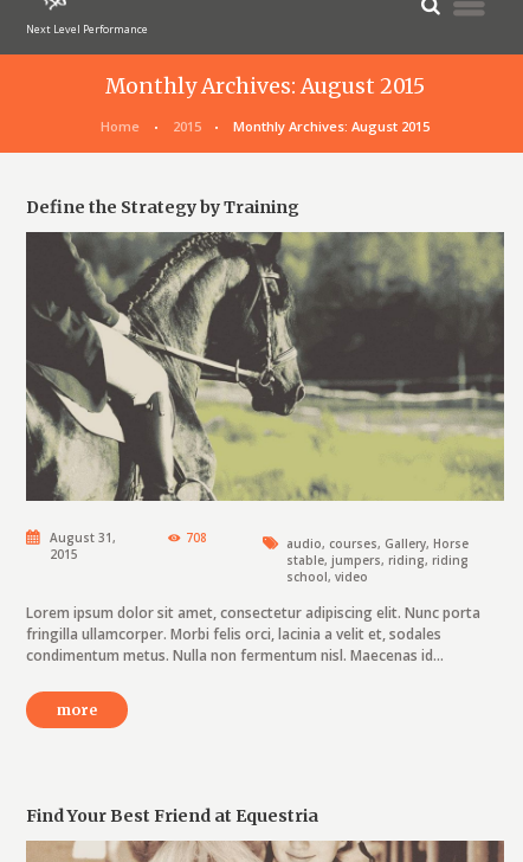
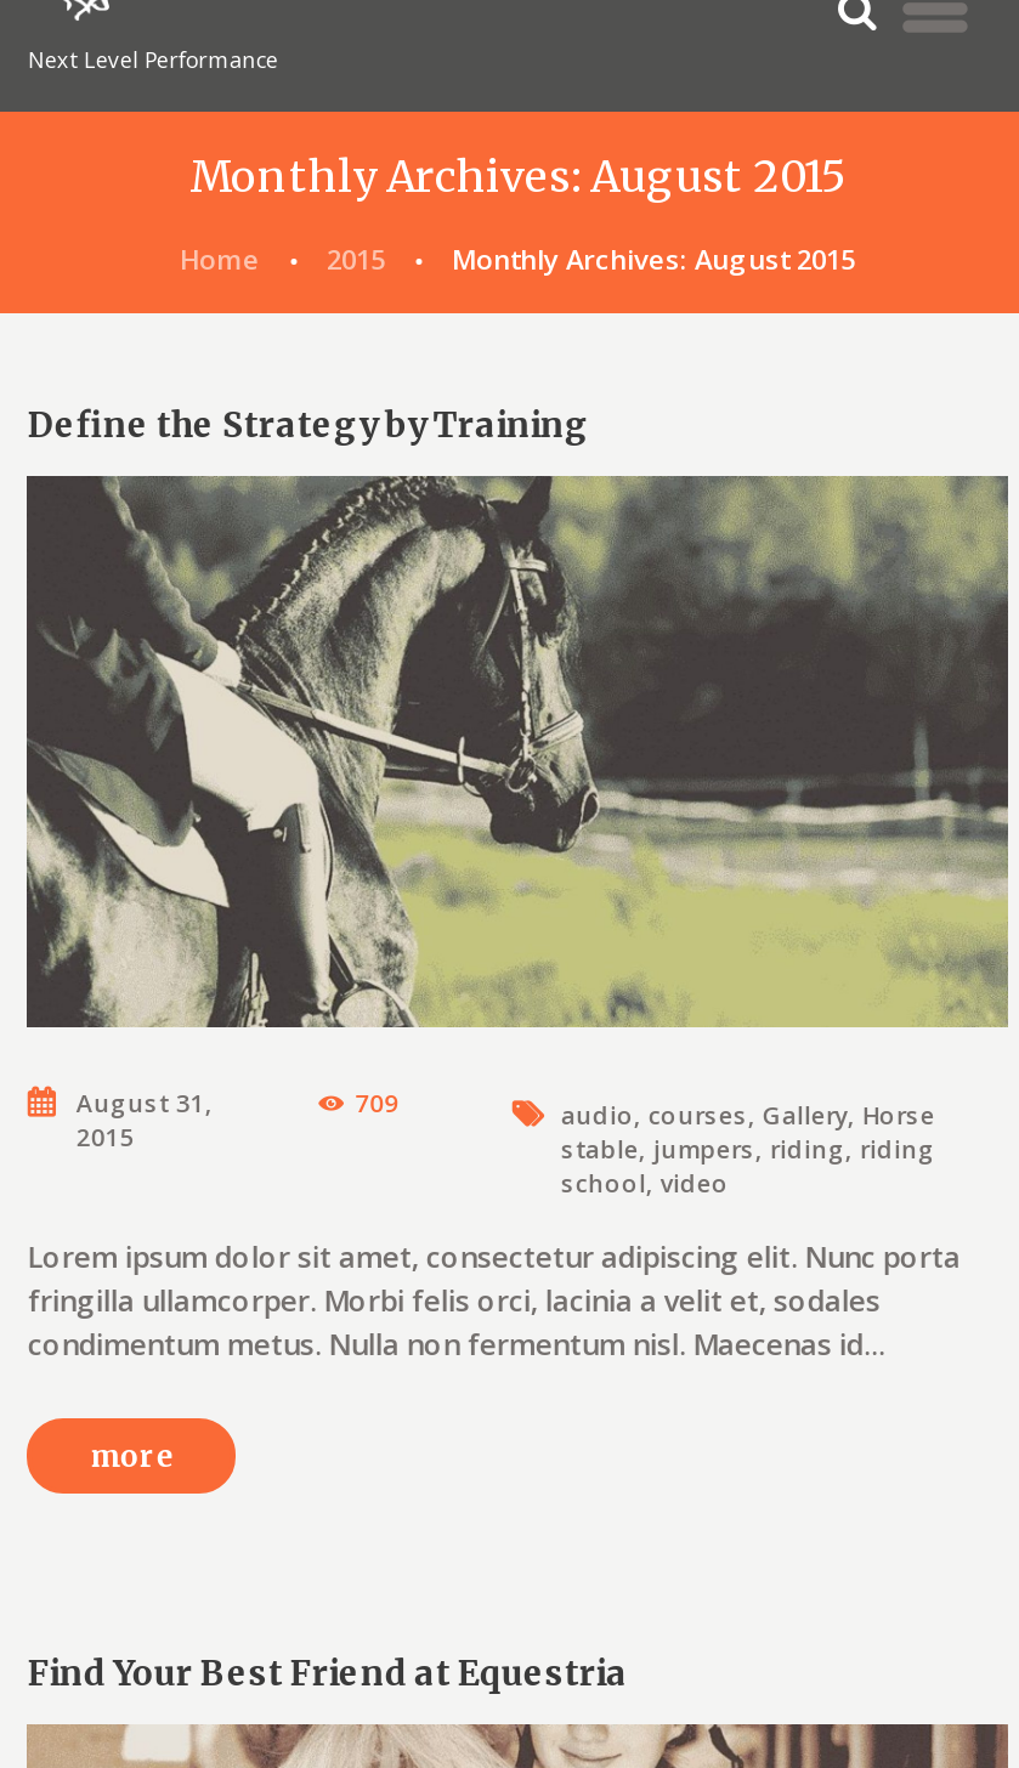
[186,529,207,545] 708 -> [355,1085,399,1119] 709

